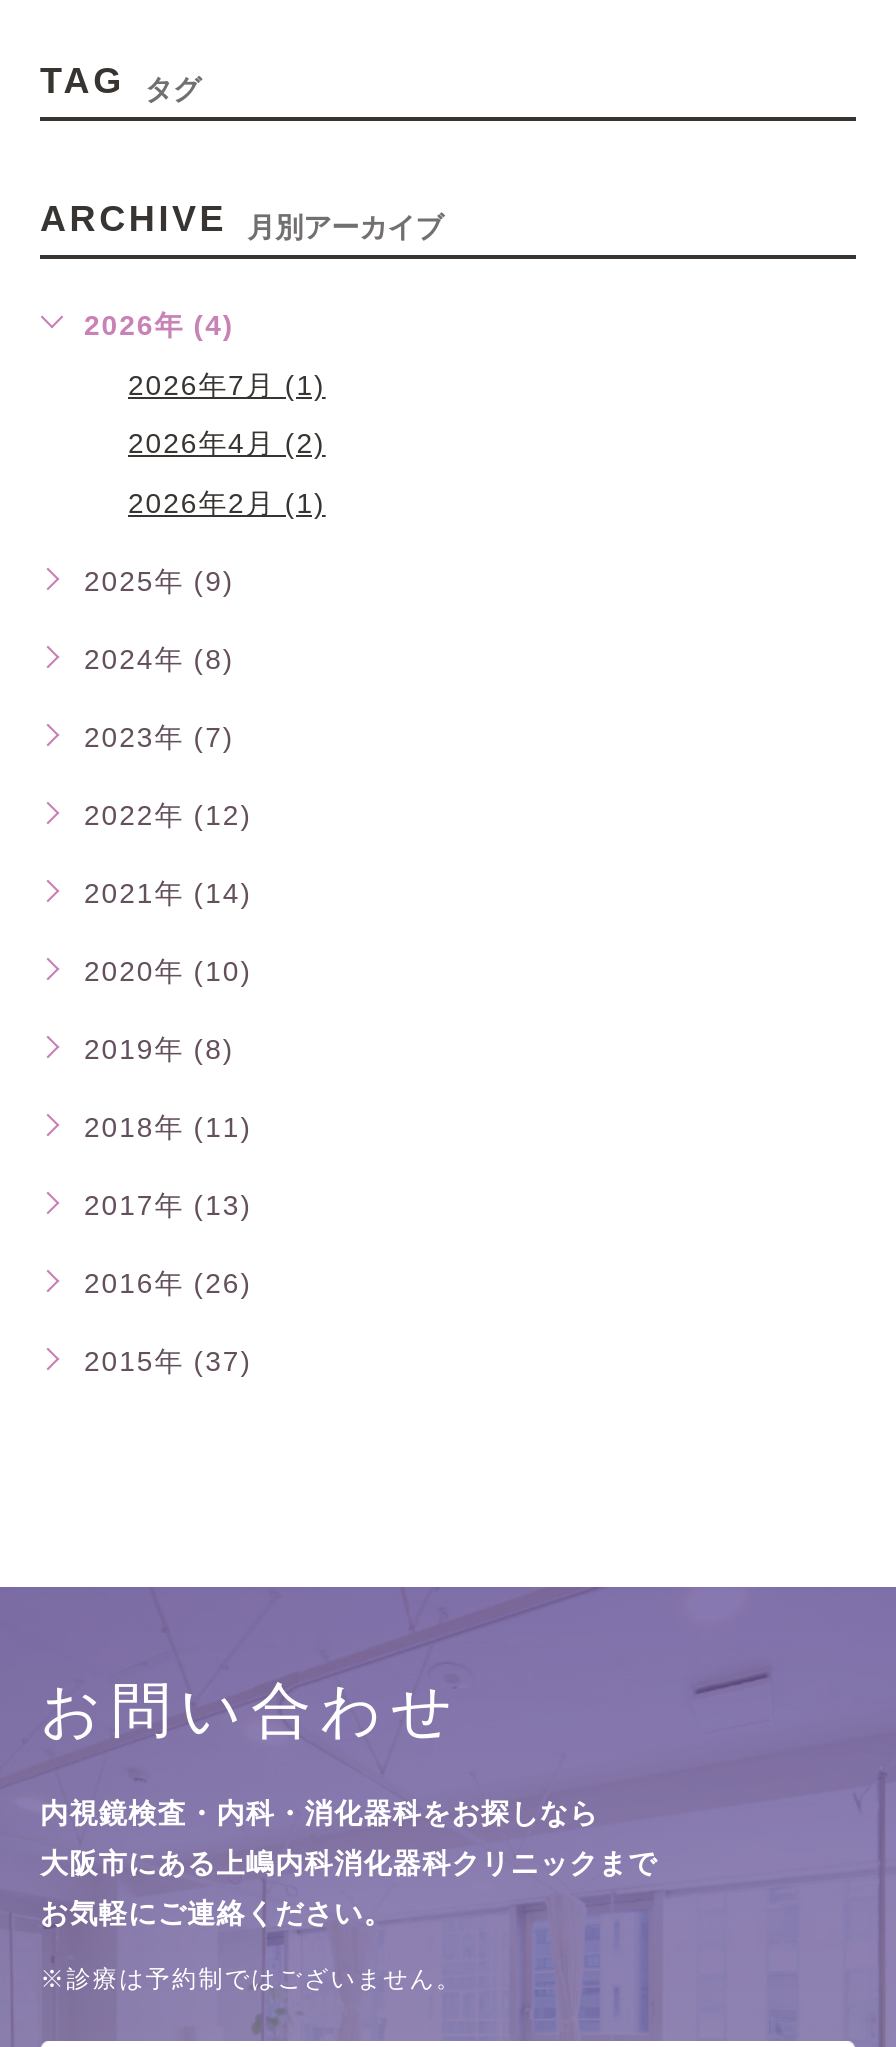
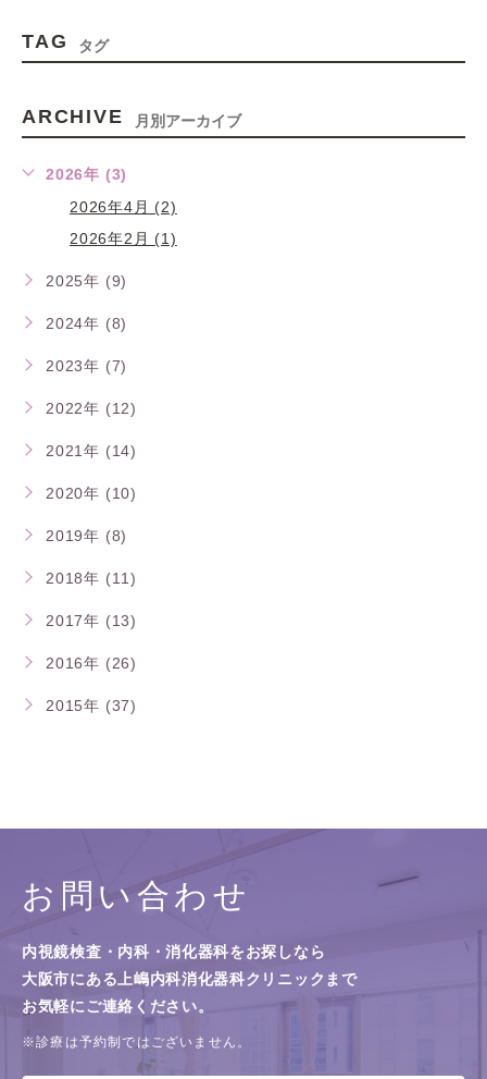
[84,308,326,400] 2026年 (4) | 2026年7月 (1) -> [46,165,127,182] 2026年 (3)

